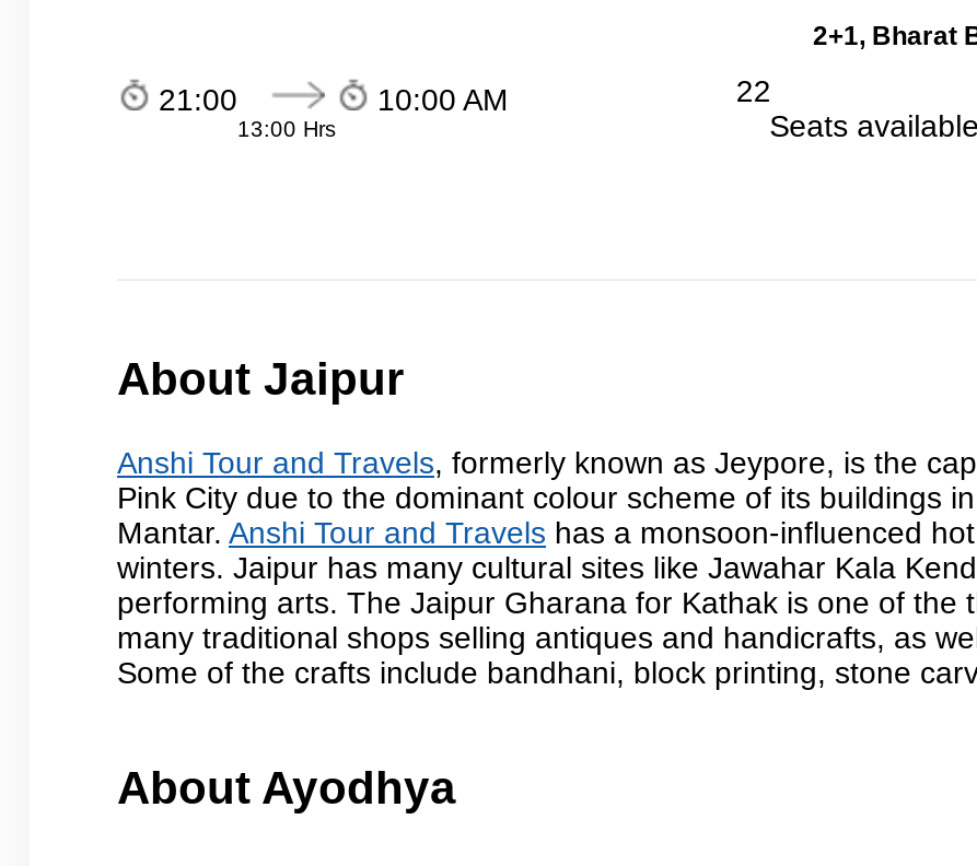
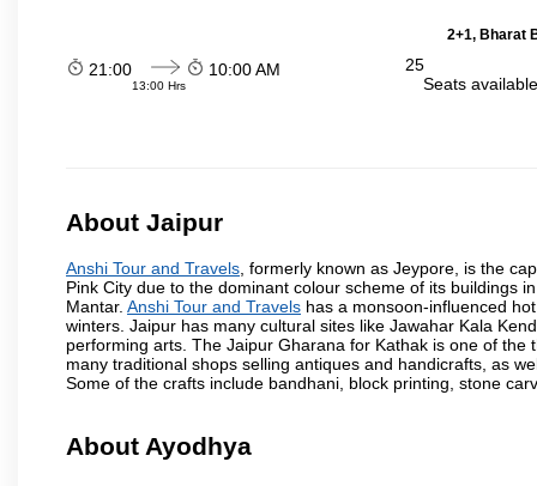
[736,73,771,108] 22 -> [405,55,424,74] 25

